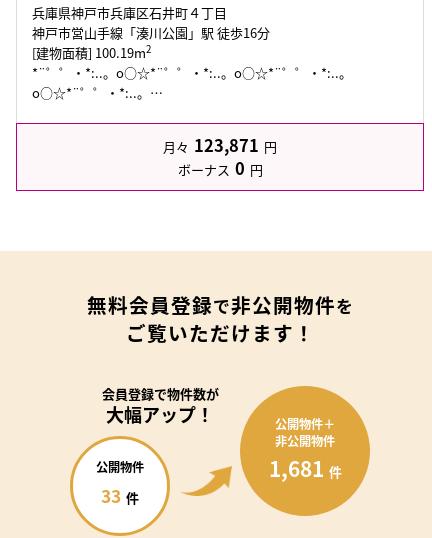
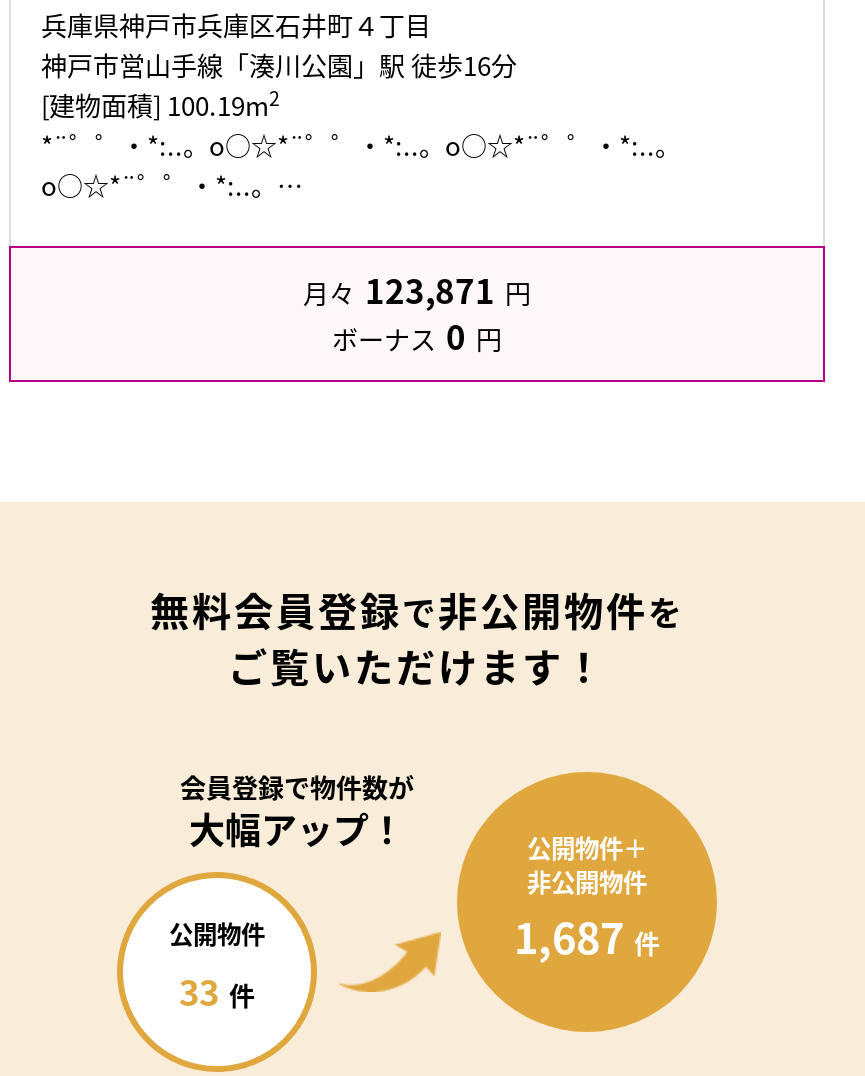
[268,453,341,483] 1,681 件 -> [514,906,660,966] 1,687 件

